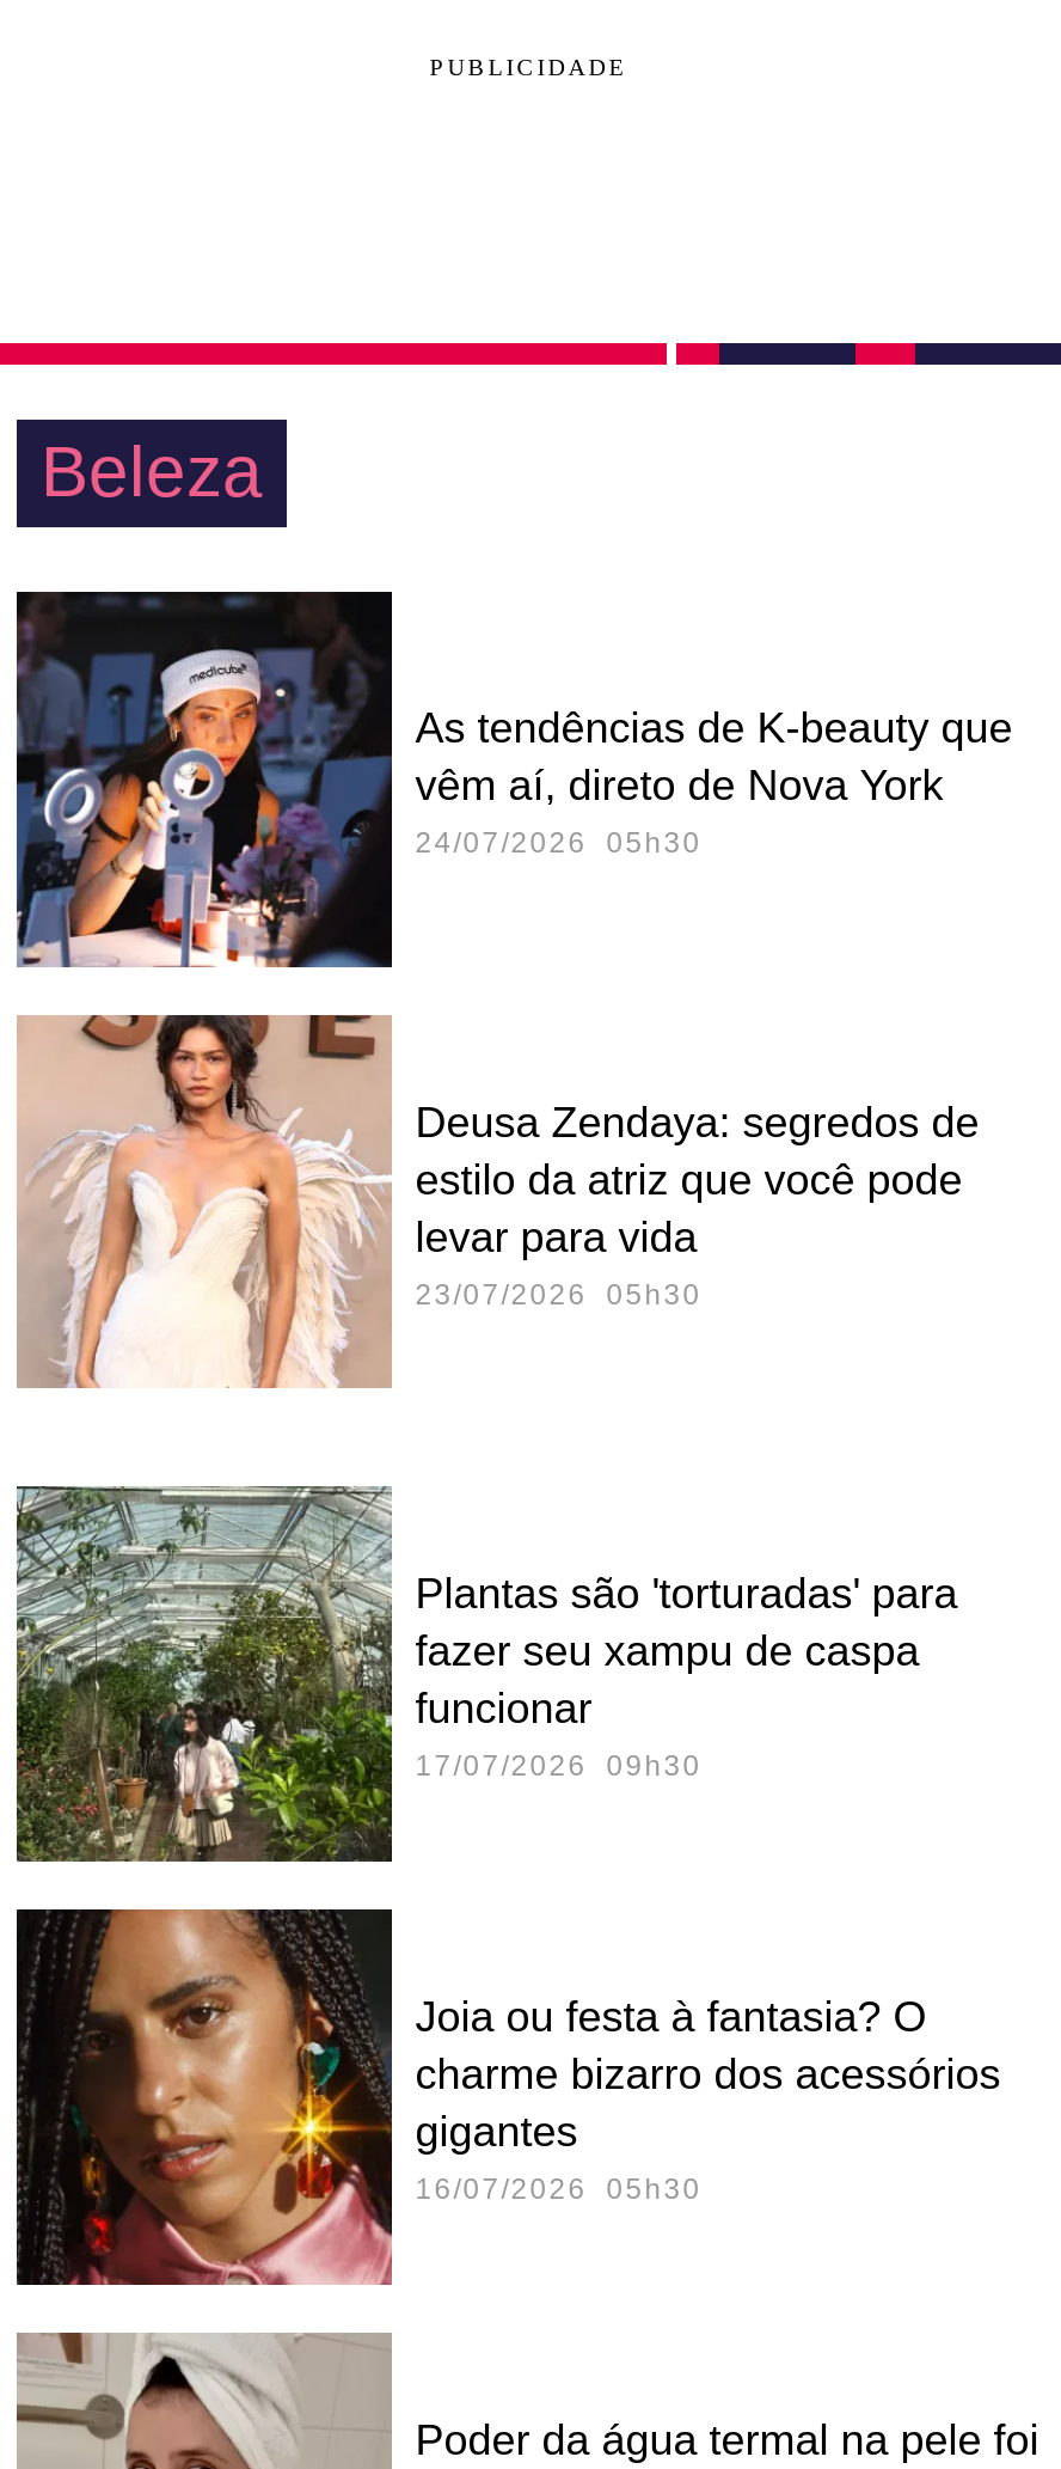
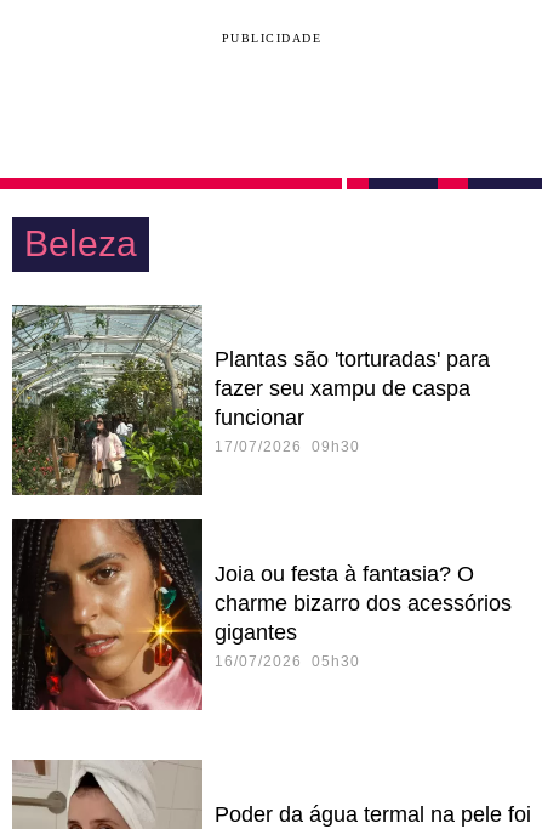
[14,591,1013,968] [image] | As tendências de K-beauty que | vêm aí, direto de Nova York | 24/07/2026 05h30 -> none
[17,1012,979,1389] [image] | Deusa Zendaya: segredos de | estilo da atriz que você pode | levar para vida | 23/07/2026 05h30 -> none
moved [12,1483,1001,2206] -> [10,302,511,670]: [image] | Plantas são 'torturadas' para | fazer seu xampu de caspa | ... | gigantes | 16/07/2026 05h30

